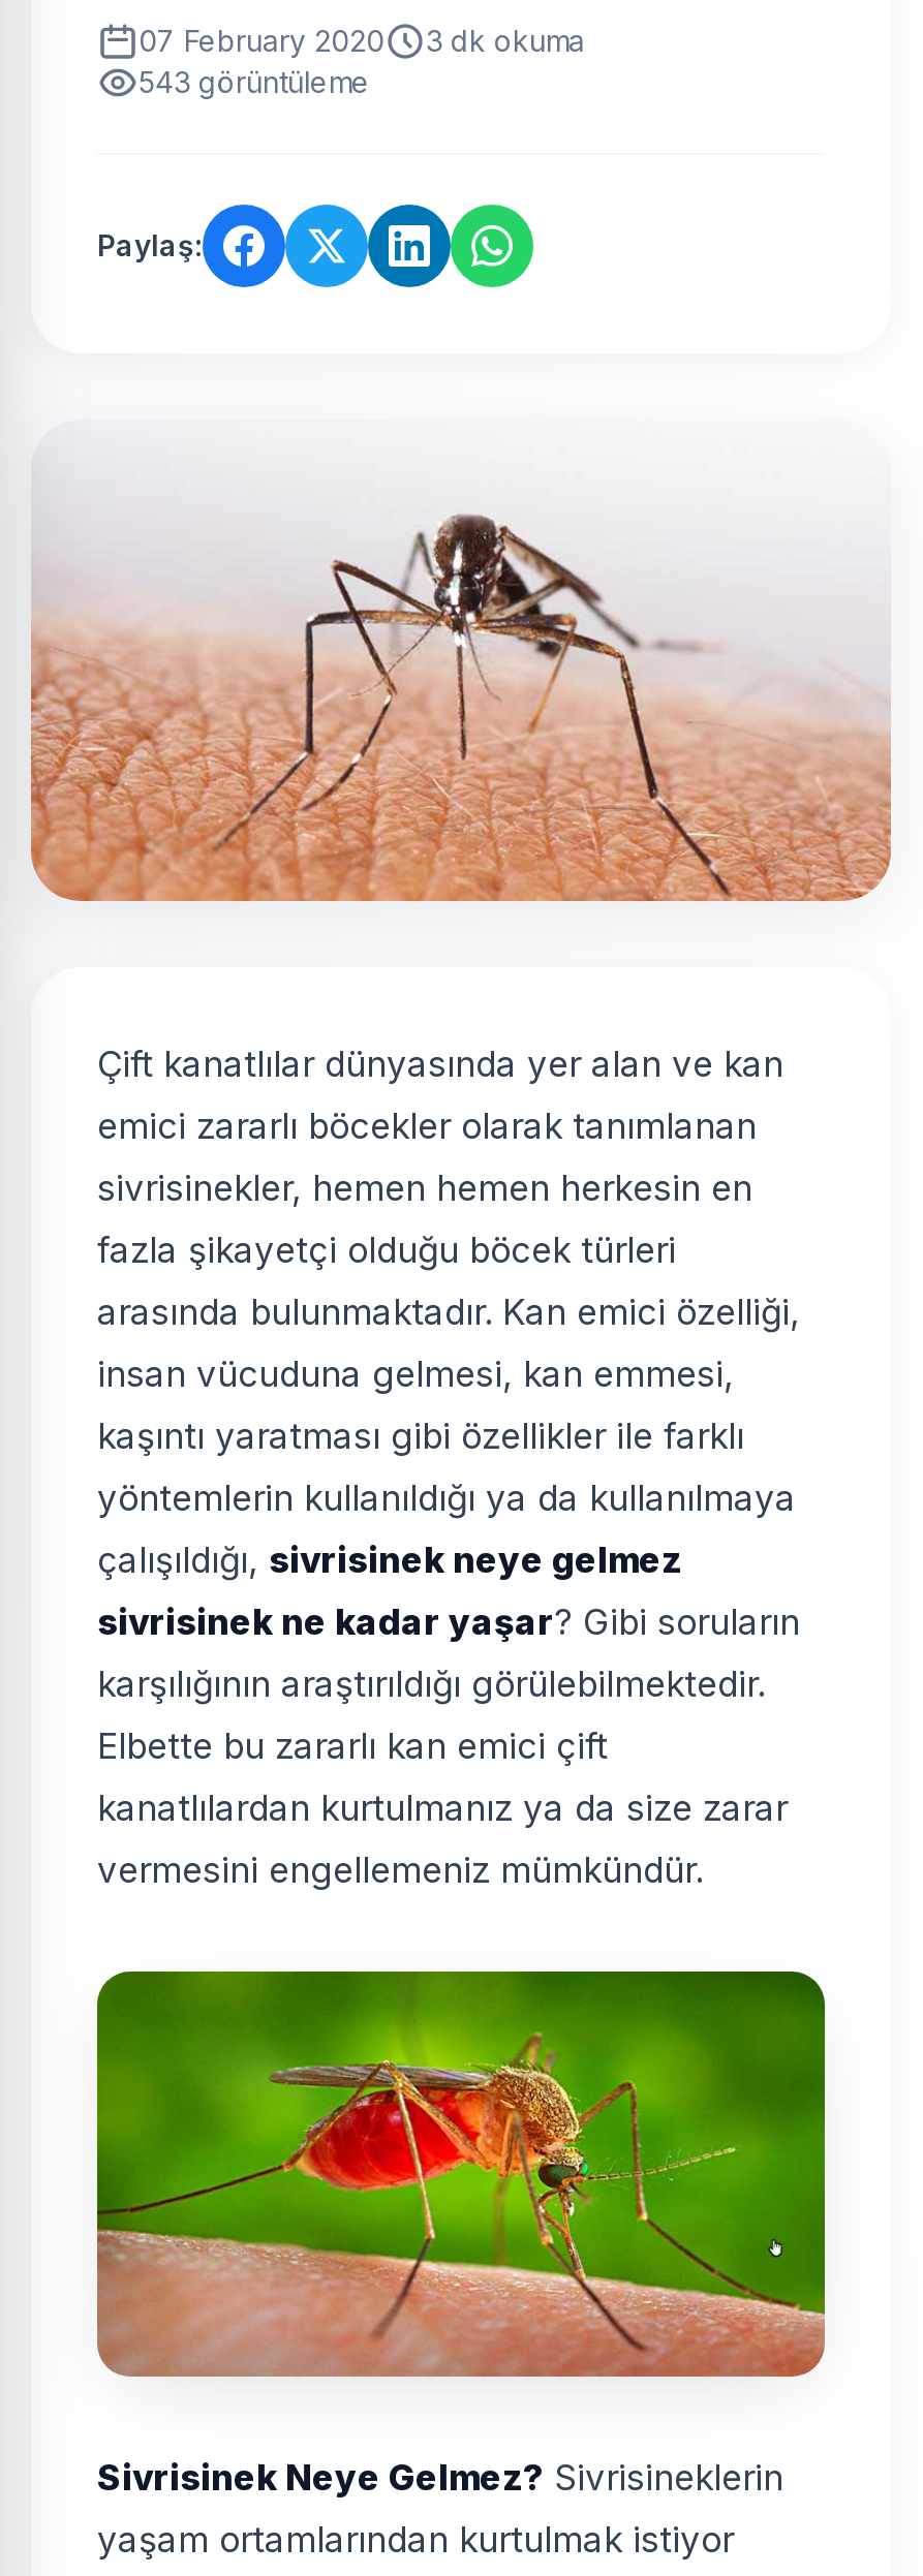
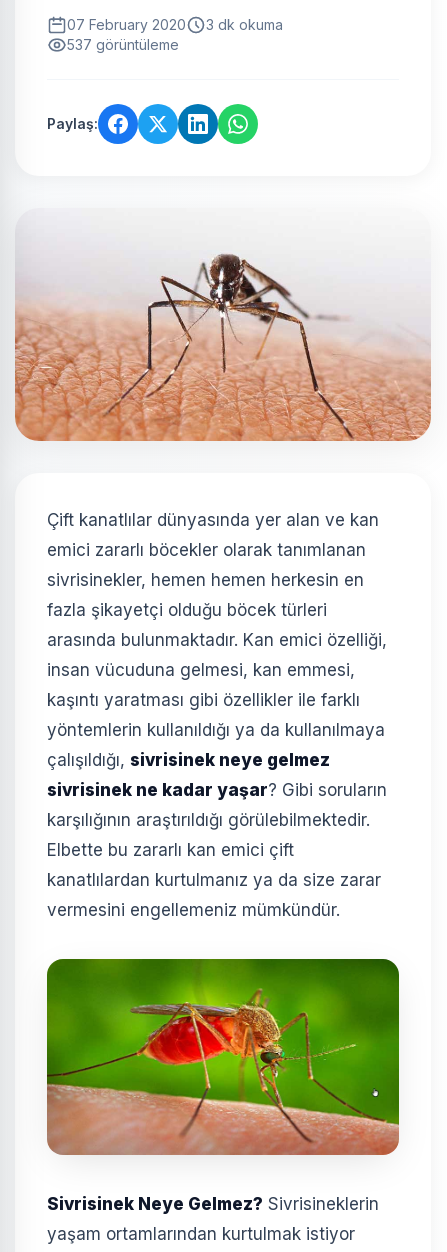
[139,64,370,99] 543 görüntüleme -> [67,36,179,53] 537 görüntüleme

